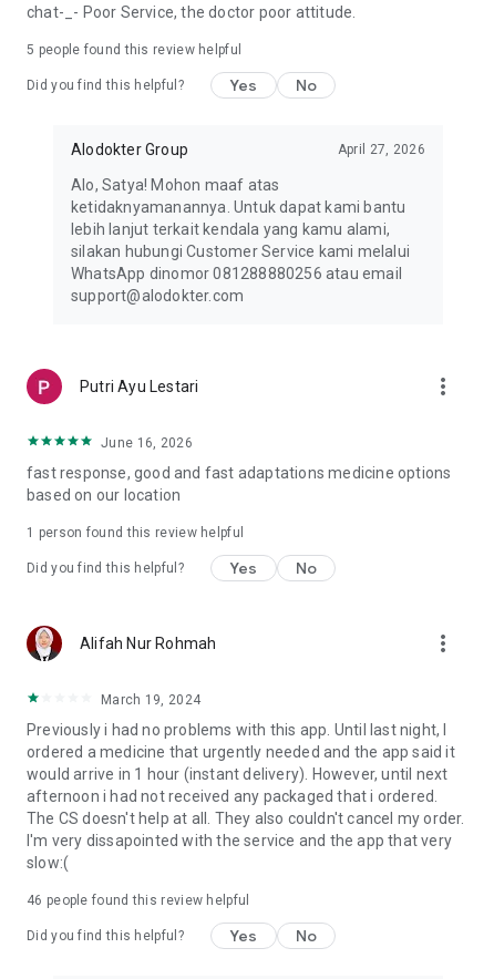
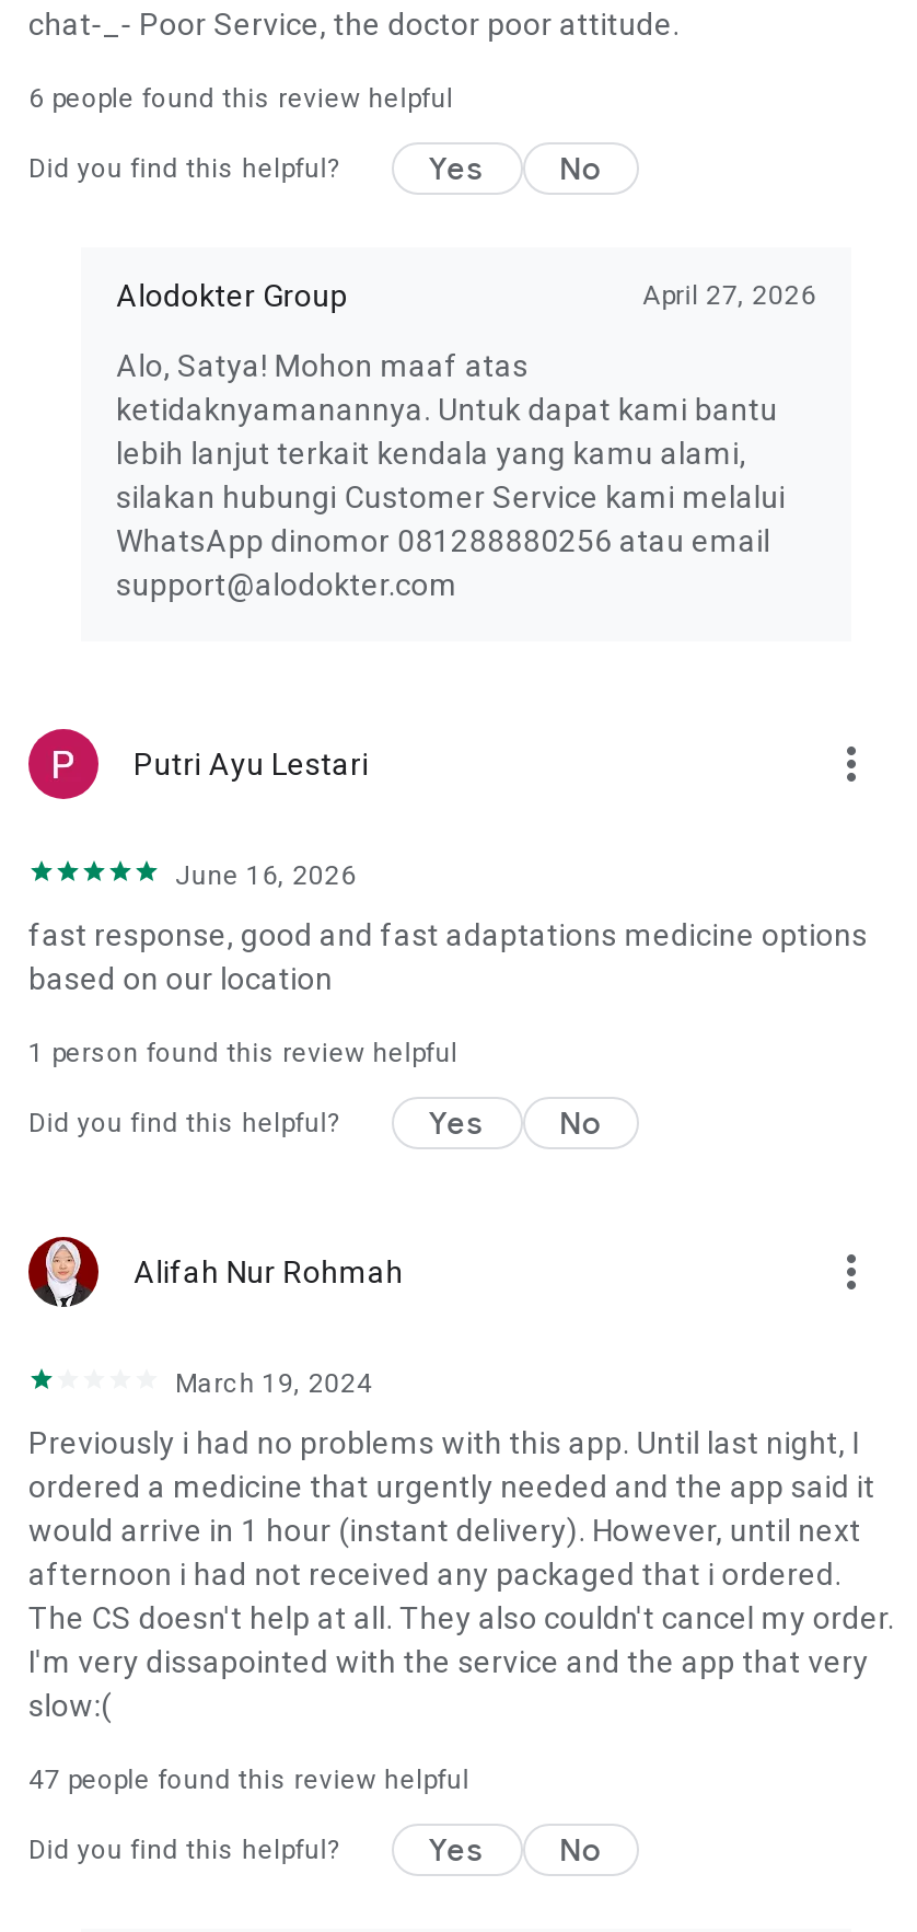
[27,42,242,58] 5 people found this review helpful -> [28,83,453,114] 6 people found this review helpful
[27,893,250,908] 46 people found this review helpful -> [28,1765,469,1795] 47 people found this review helpful

